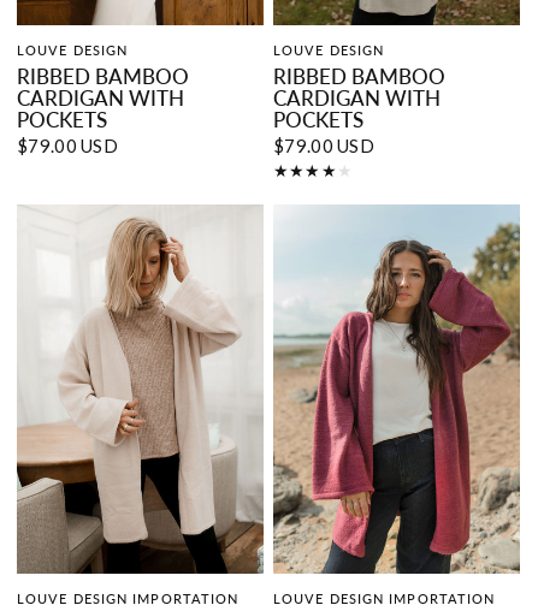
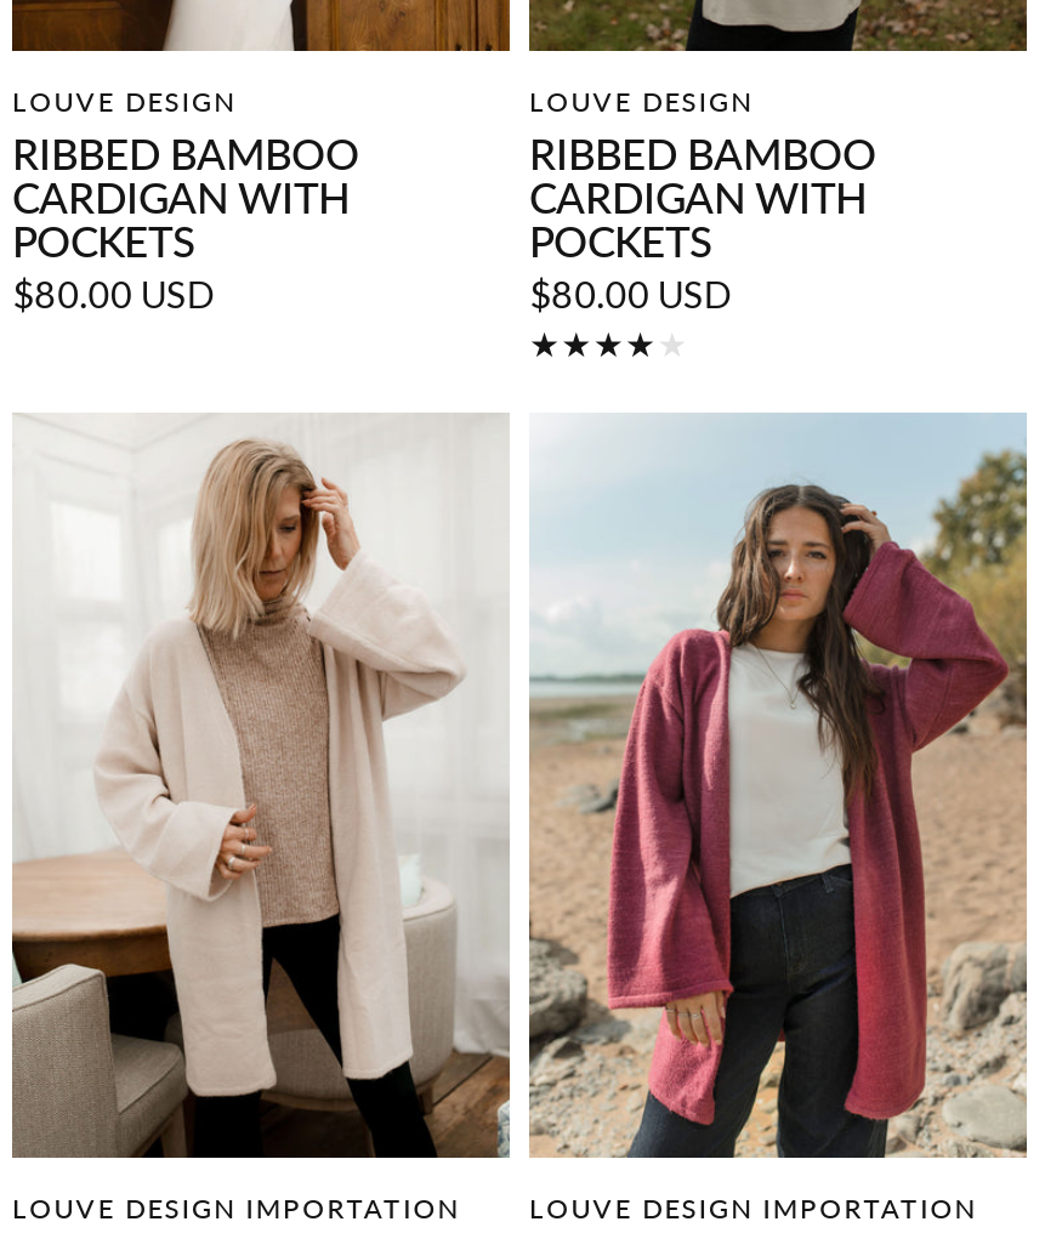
[17,134,118,156] $79.00 USD -> [12,271,216,315] $80.00 USD
[273,134,374,156] $79.00 USD -> [529,271,733,315] $80.00 USD

